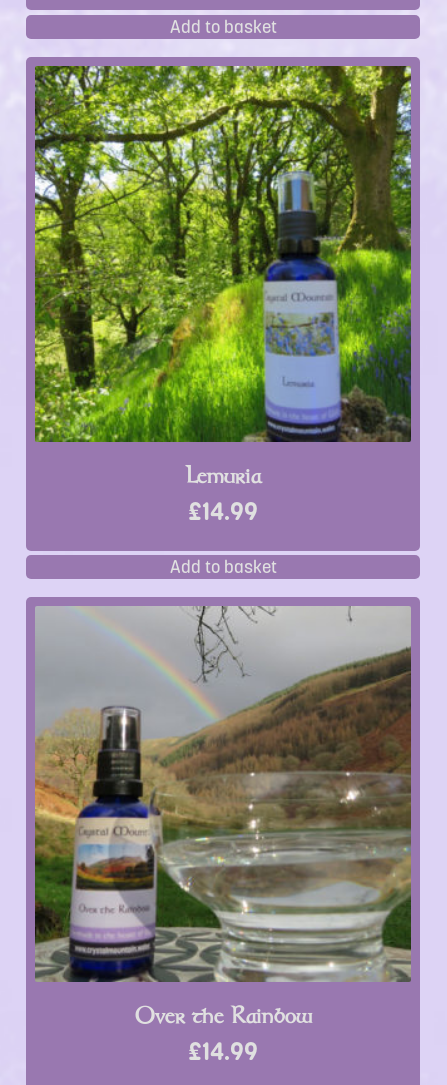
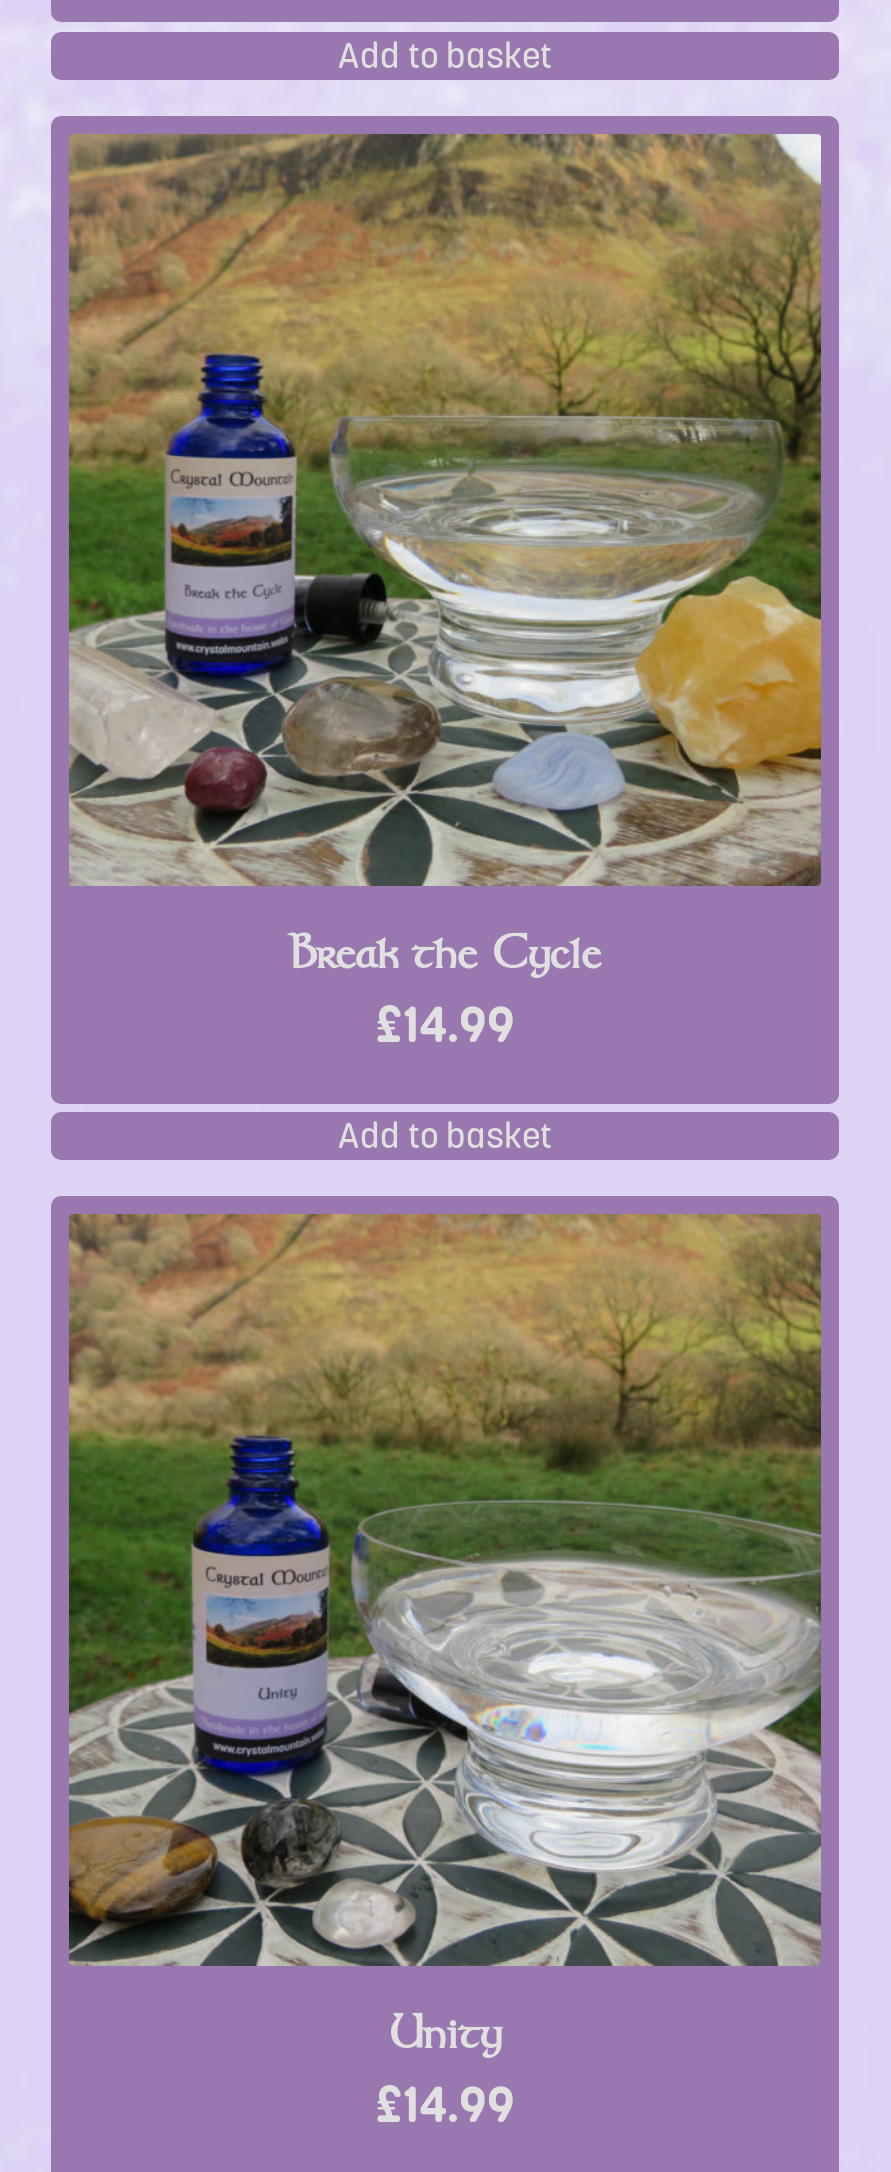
[34,65,412,488] [image] | Lemuria -> [67,132,823,978] [image] | Break the Cycle
[34,606,412,1028] [image] | Over the Rainbow -> [67,1212,823,2059] [image] | Unity

